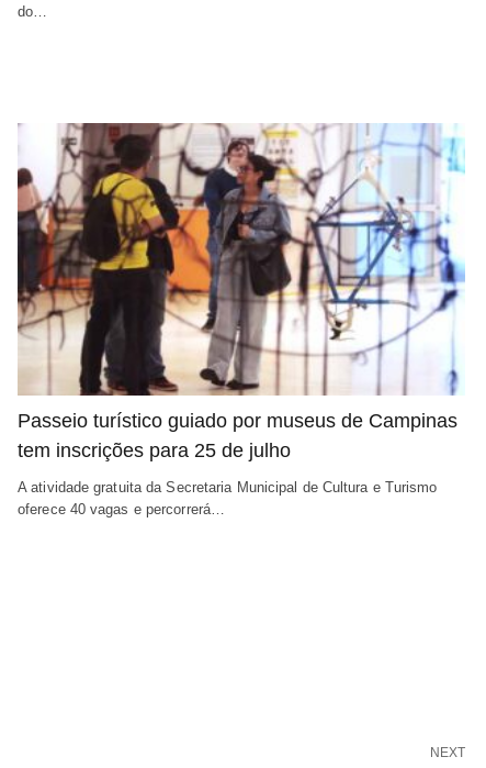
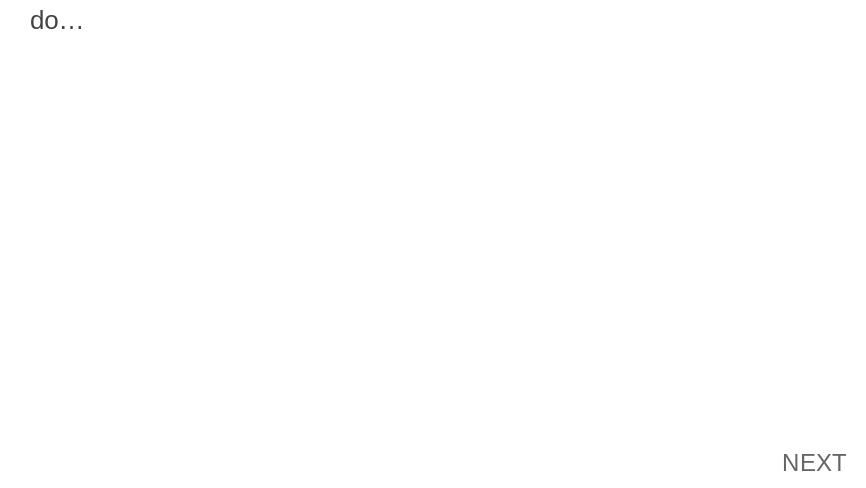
[16,122,466,518] [image] | Passeio turístico guiado por museus de Campinas | tem inscrições para 25 de julho | A atividade gratuita da Secretaria Municipal de Cultura e Turismo | oferece 40 vagas e percorrerá… -> none

